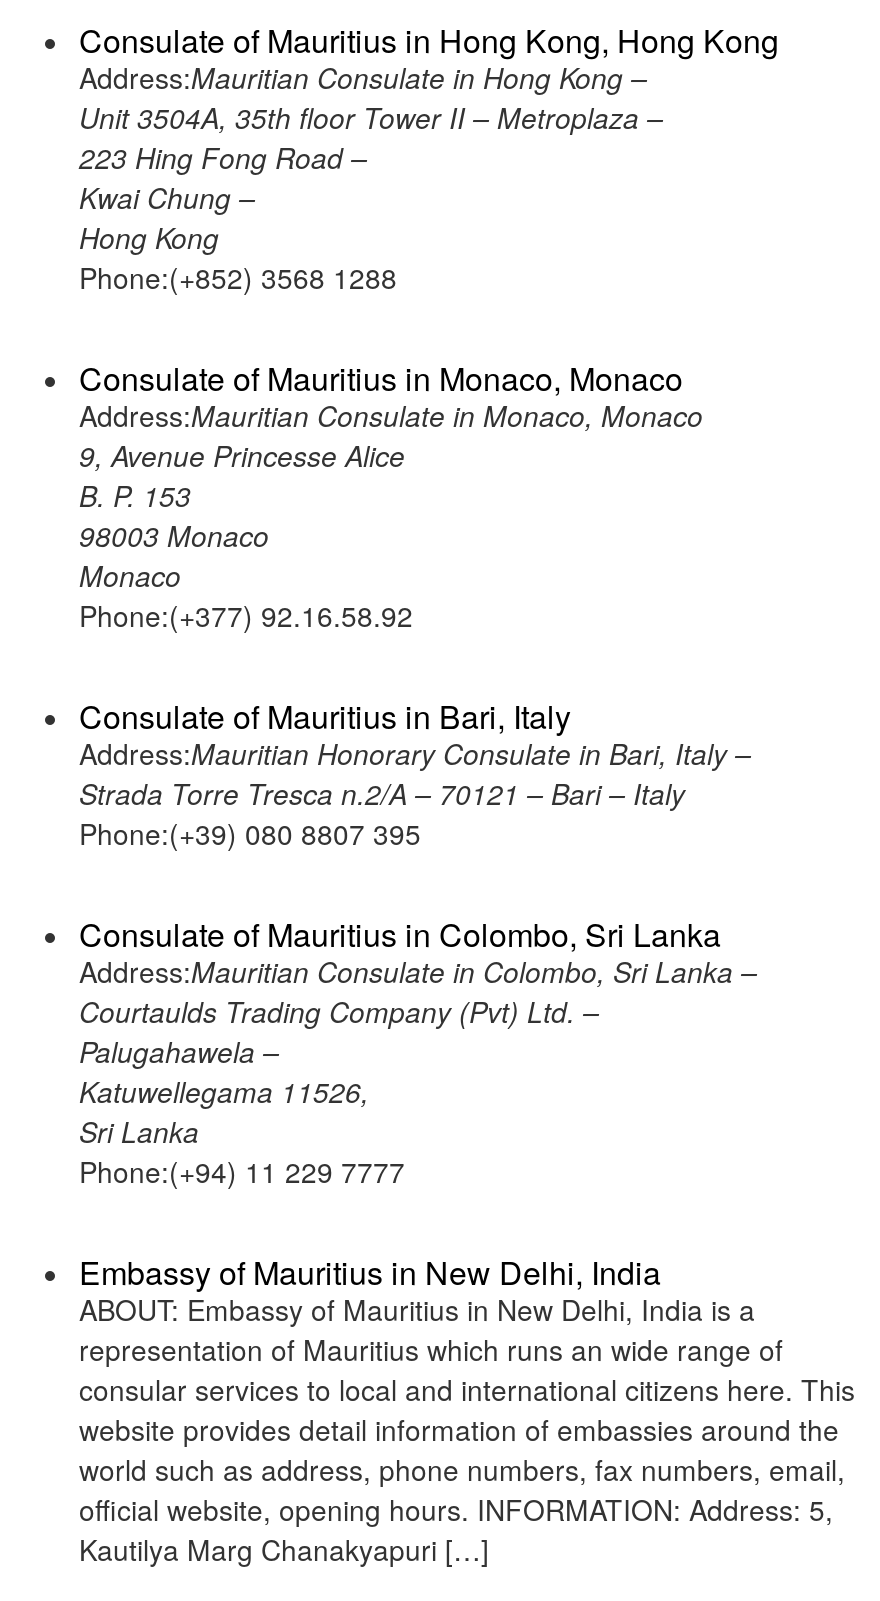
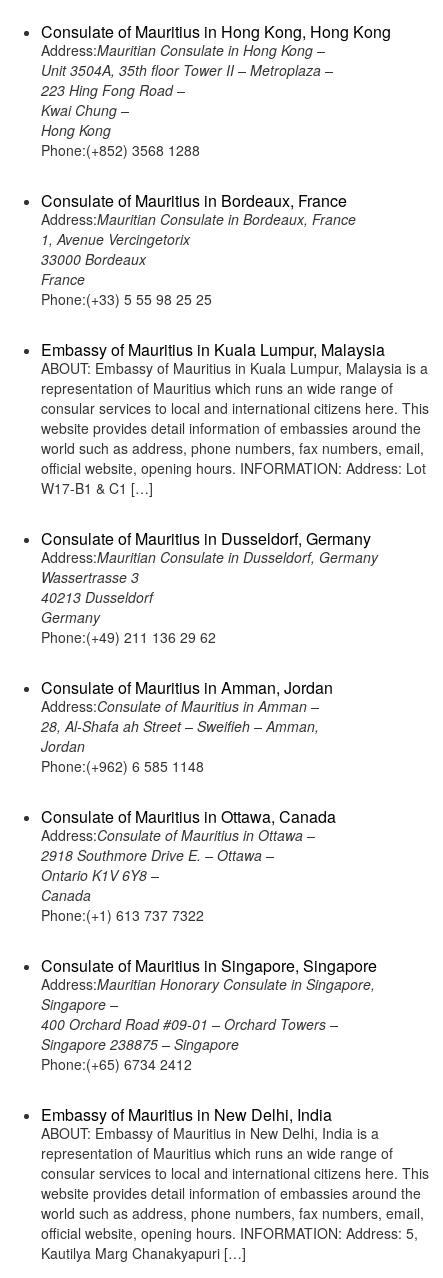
[79,355,757,1191] Consulate of Mauritius in Monaco, Monaco | Address:Mauritian Consulate in Monaco, Monaco | 9, Avenue Princesse Alice | B. P. 153 | 98003 Monaco | Monaco | Phone:(+377) 92.16.58.92 | Consulate of Mauritius in Bari, Italy | Address:Mauritian Honorary Consulate in Bari, Italy – | Strada Torre Tresca n.2/A – 70121 – Bari – Italy | Phone:(+39) 080 8807 395 | Consulate of Mauritius in Colombo, Sri Lanka | Address:Mauritian Consulate in Colombo, Sri Lanka – | Courtaulds Trading Company (Pvt) Ltd. – | Palugahawela – | Katuwellegama 11526, | Sri Lanka | Phone:(+94) 11 229 7777 -> [41,189,429,1074] Consulate of Mauritius in Bordeaux, France | Address:Mauritian Consulate in Bordeaux, France | 1, Avenue Vercingetorix | 33000 Bordeaux | France | Phone:(+33) 5 55 98 25 25 | Embassy of Mauritius in Kuala Lumpur, Malaysia | ABOUT: Embassy of Mauritius in Kuala Lumpur, Malaysia is a | representation of Mauritius which runs an wide range of | consular services to local and international citizens here. This | website provides detail information of embassies around the | world such as address, phone numbers, fax numbers, email, | official website, opening hours. INFORMATION: Address: Lot | W17-B1 & C1 […] | Consulate of Mauritius in Dusseldorf, Germany | Address:Mauritian Consulate in Dusseldorf, Germany | Wassertrasse 3 | 40213 Dusseldorf | Germany | Phone:(+49) 211 136 29 62 | Consulate of Mauritius in Amman, Jordan | Address:Consulate of Mauritius in Amman – | 28, Al-Shafa ah Street – Sweifieh – Amman, | Jordan | Phone:(+962) 6 585 1148 | Consulate of Mauritius in Ottawa, Canada | Address:Consulate of Mauritius in Ottawa – | 2918 Southmore Drive E. – Ottawa – | Ontario K1V 6Y8 – | Canada | Phone:(+1) 613 737 7322 | Consulate of Mauritius in Singapore, Singapore | Address:Mauritian Honorary Consulate in Singapore, | Singapore – | 400 Orchard Road #09-01 – Orchard Towers – | Singapore 238875 – Singapore | Phone:(+65) 6734 2412

